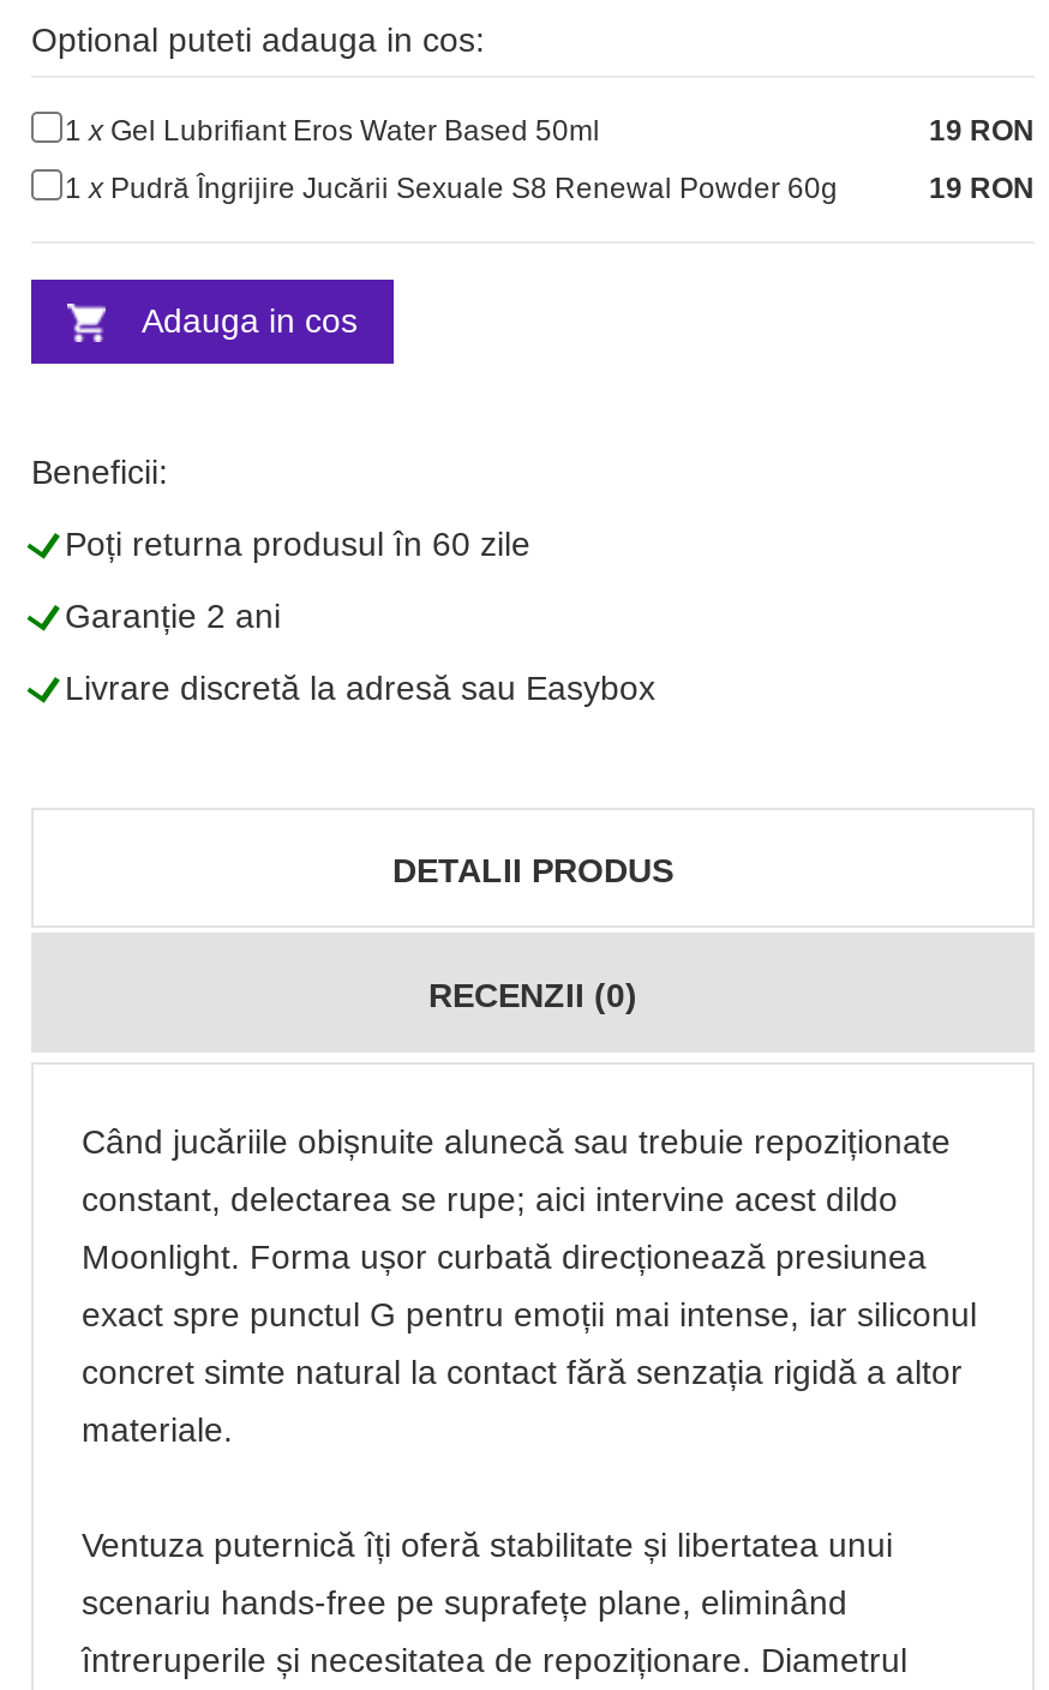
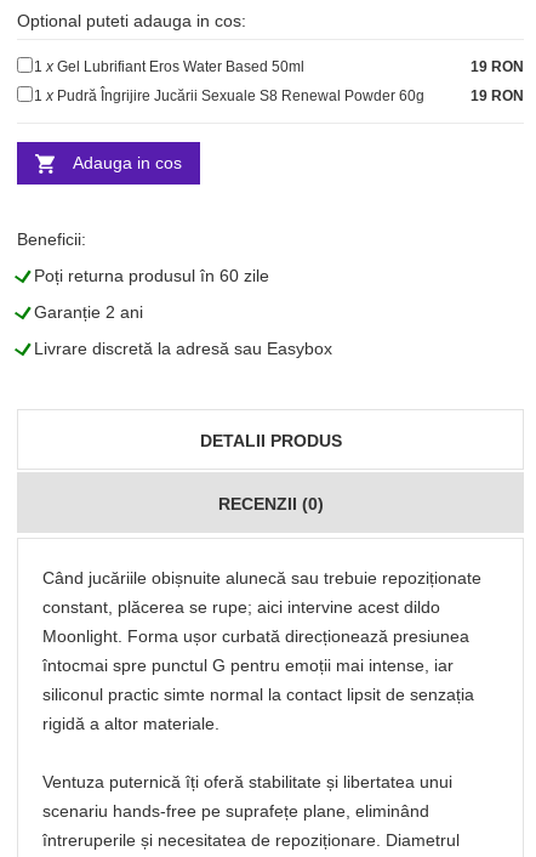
[82,1181,898,1219] constant, delectarea se rupe; aici intervine acest dildo -> [42,598,440,617] constant, plăcerea se rupe; aici intervine acest dildo
[82,1296,977,1334] exact spre punctul G pentru emoții mai intense, iar siliconul -> [42,656,454,675] întocmai spre punctul G pentru emoții mai intense, iar
[82,1353,963,1392] concret simte natural la contact fără senzația rigidă a altor -> [42,685,474,704] siliconul practic simte normal la contact lipsit de senzația
[82,1411,233,1449] materiale. -> [42,714,219,734] rigidă a altor materiale.

